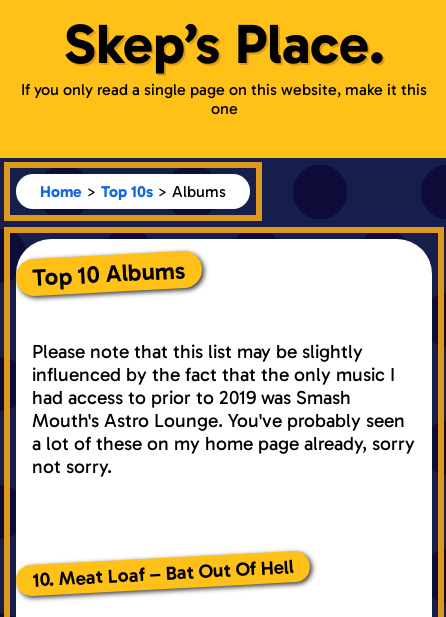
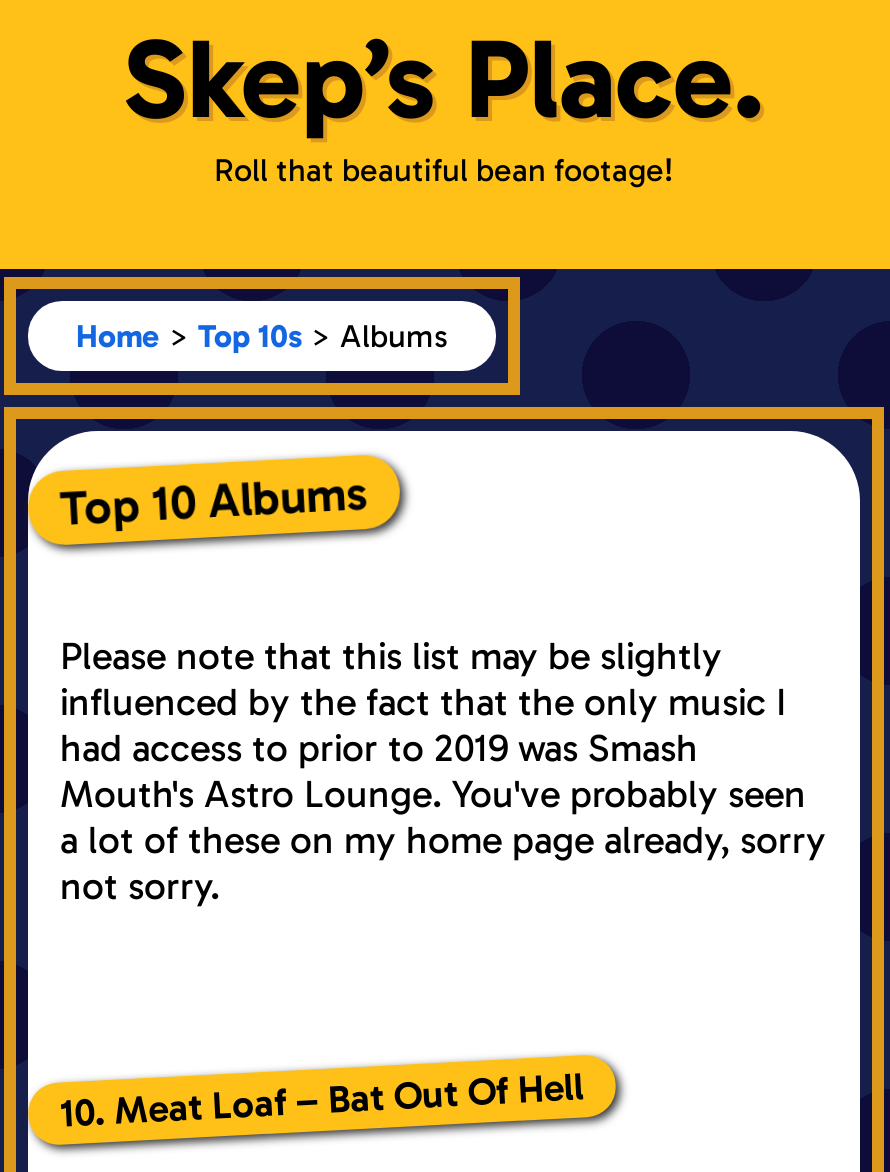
[21,80,427,118] If you only read a single page on this website, make it this | one -> [214,151,674,189] Roll that beautiful bean footage!

